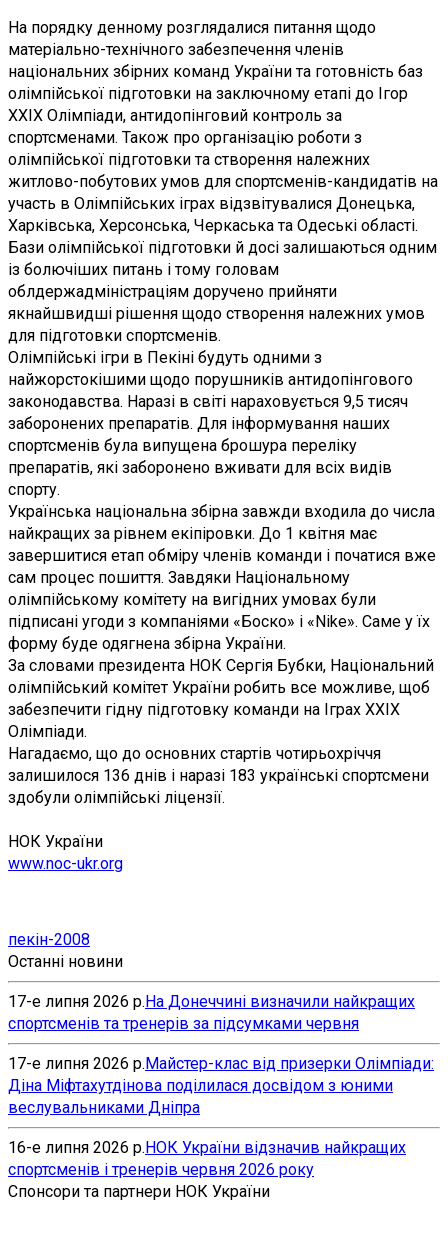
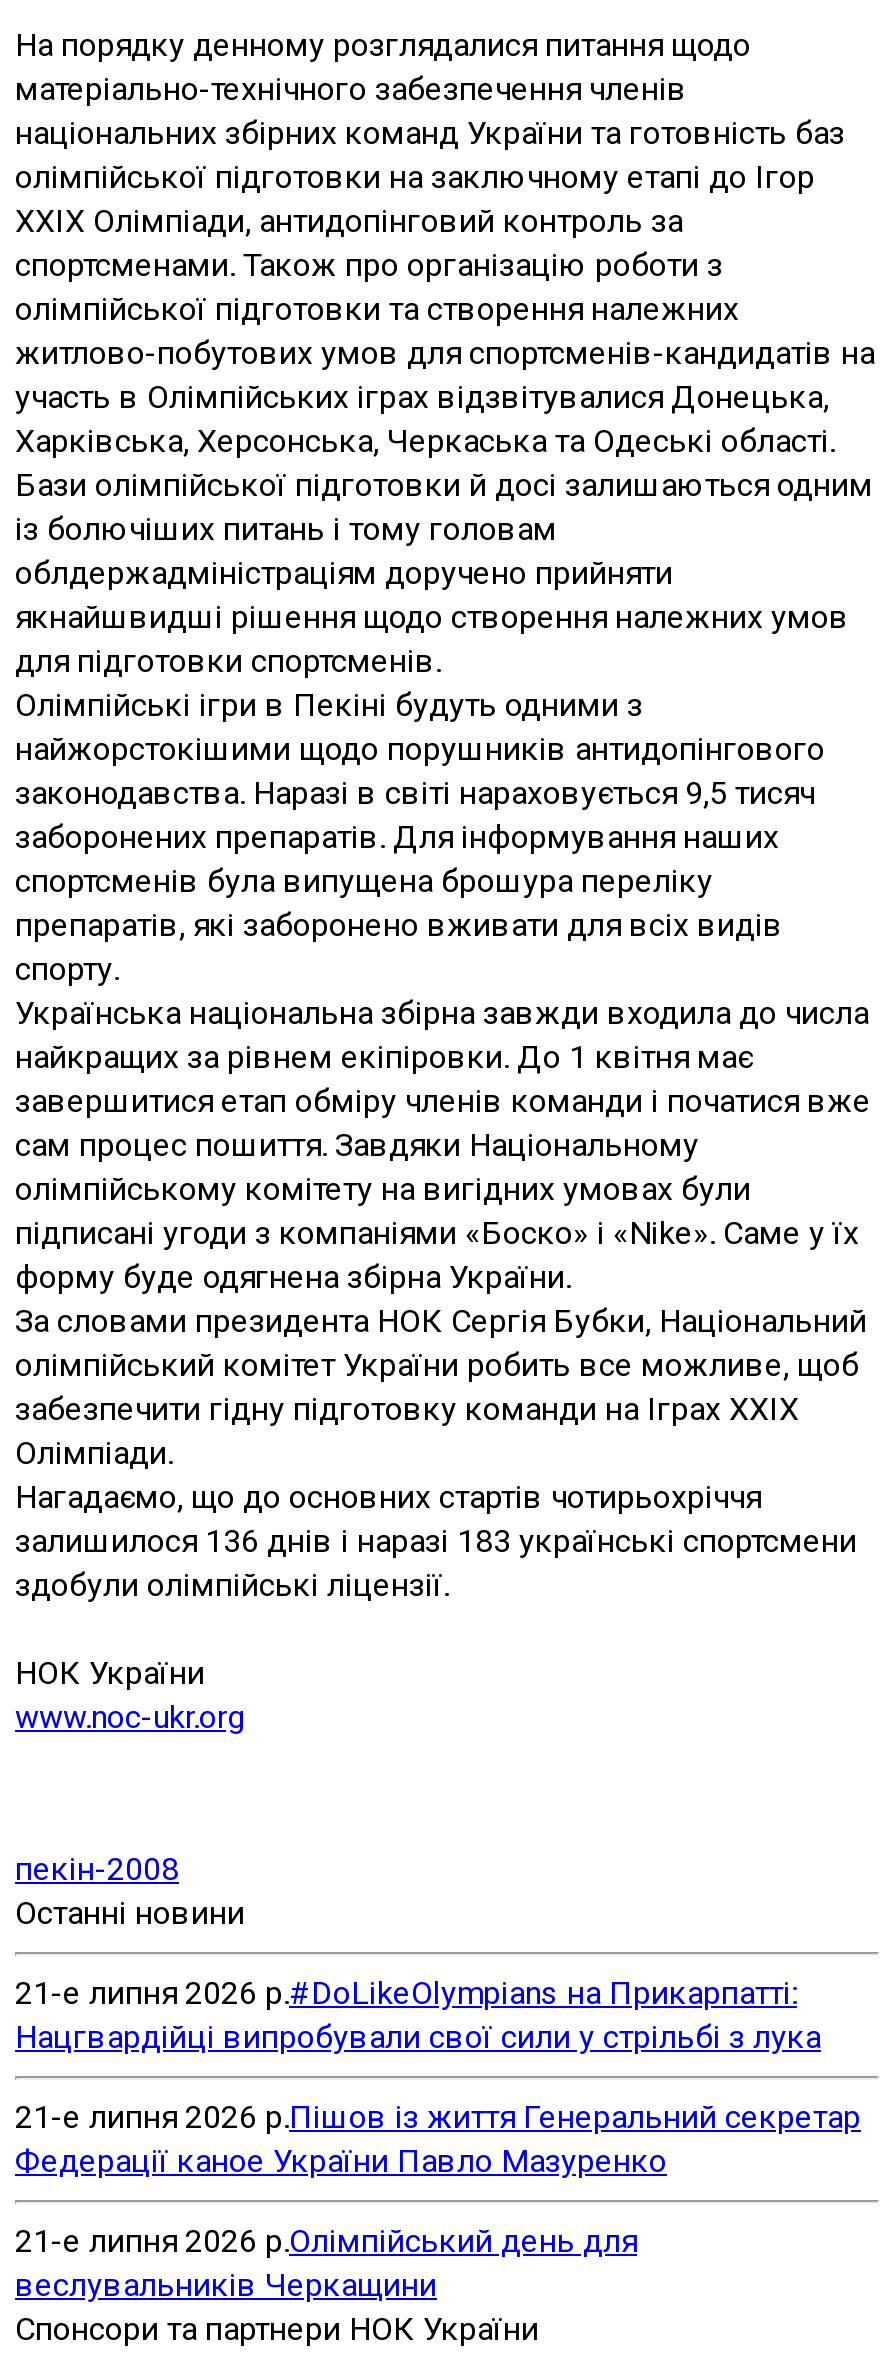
[8,992,415,1033] 17-е липня 2026 р.На Донеччині визначили найкращих | спортсменів та тренерів за підсумками червня -> [15,1974,821,2056] 21-е липня 2026 р.#DoLikeOlympians на Прикарпатті: | Нацгвардійці випробували свої сили у стрільбі з лука
[8,1054,434,1117] 17-е липня 2026 р. Майстер-клас від призерки Олімпіади: | Діна Міфтахутдінова поділилася досвідом з юними | веслувальниками Дніпра -> [15,2098,861,2180] 21-е липня 2026 р.Пішов із життя Генеральний секретар | Федерації каное України Павло Мазуренко
[8,1138,406,1179] 16-е липня 2026 р.НОК України відзначив найкращих | спортсменів і тренерів червня 2026 року -> [15,2222,637,2304] 21-е липня 2026 р.Олімпійський день для | веслувальників Черкащини

